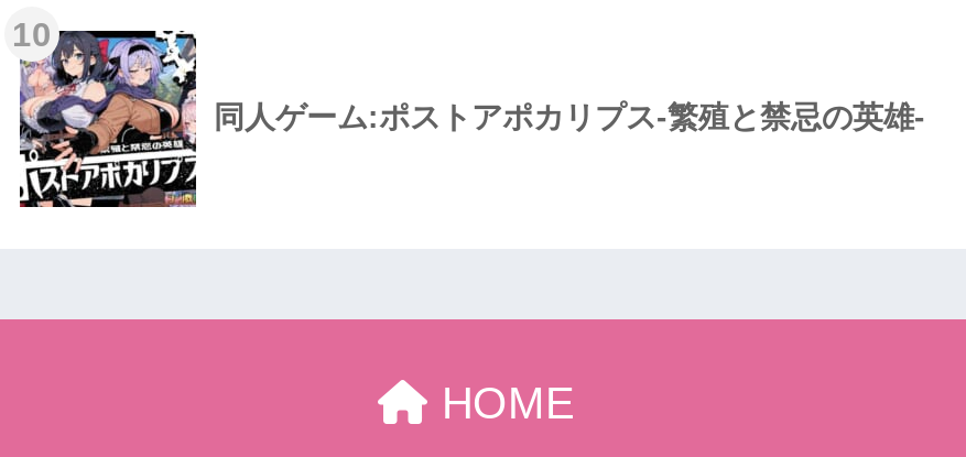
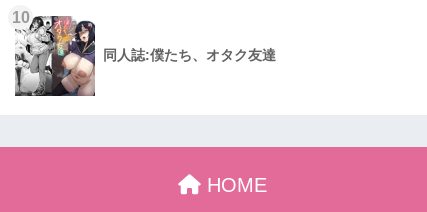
[18,29,925,209] [image] | 同人ゲーム:ポストアポカリプス-繁殖と禁忌の英雄- -> [15,15,276,97] [image] | 同人誌:僕たち、オタク友達

